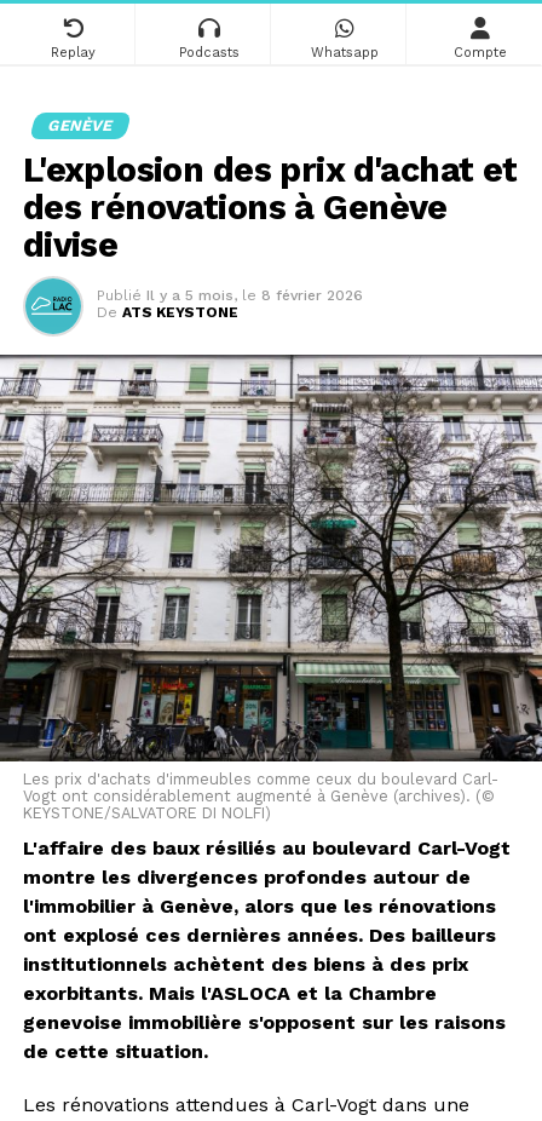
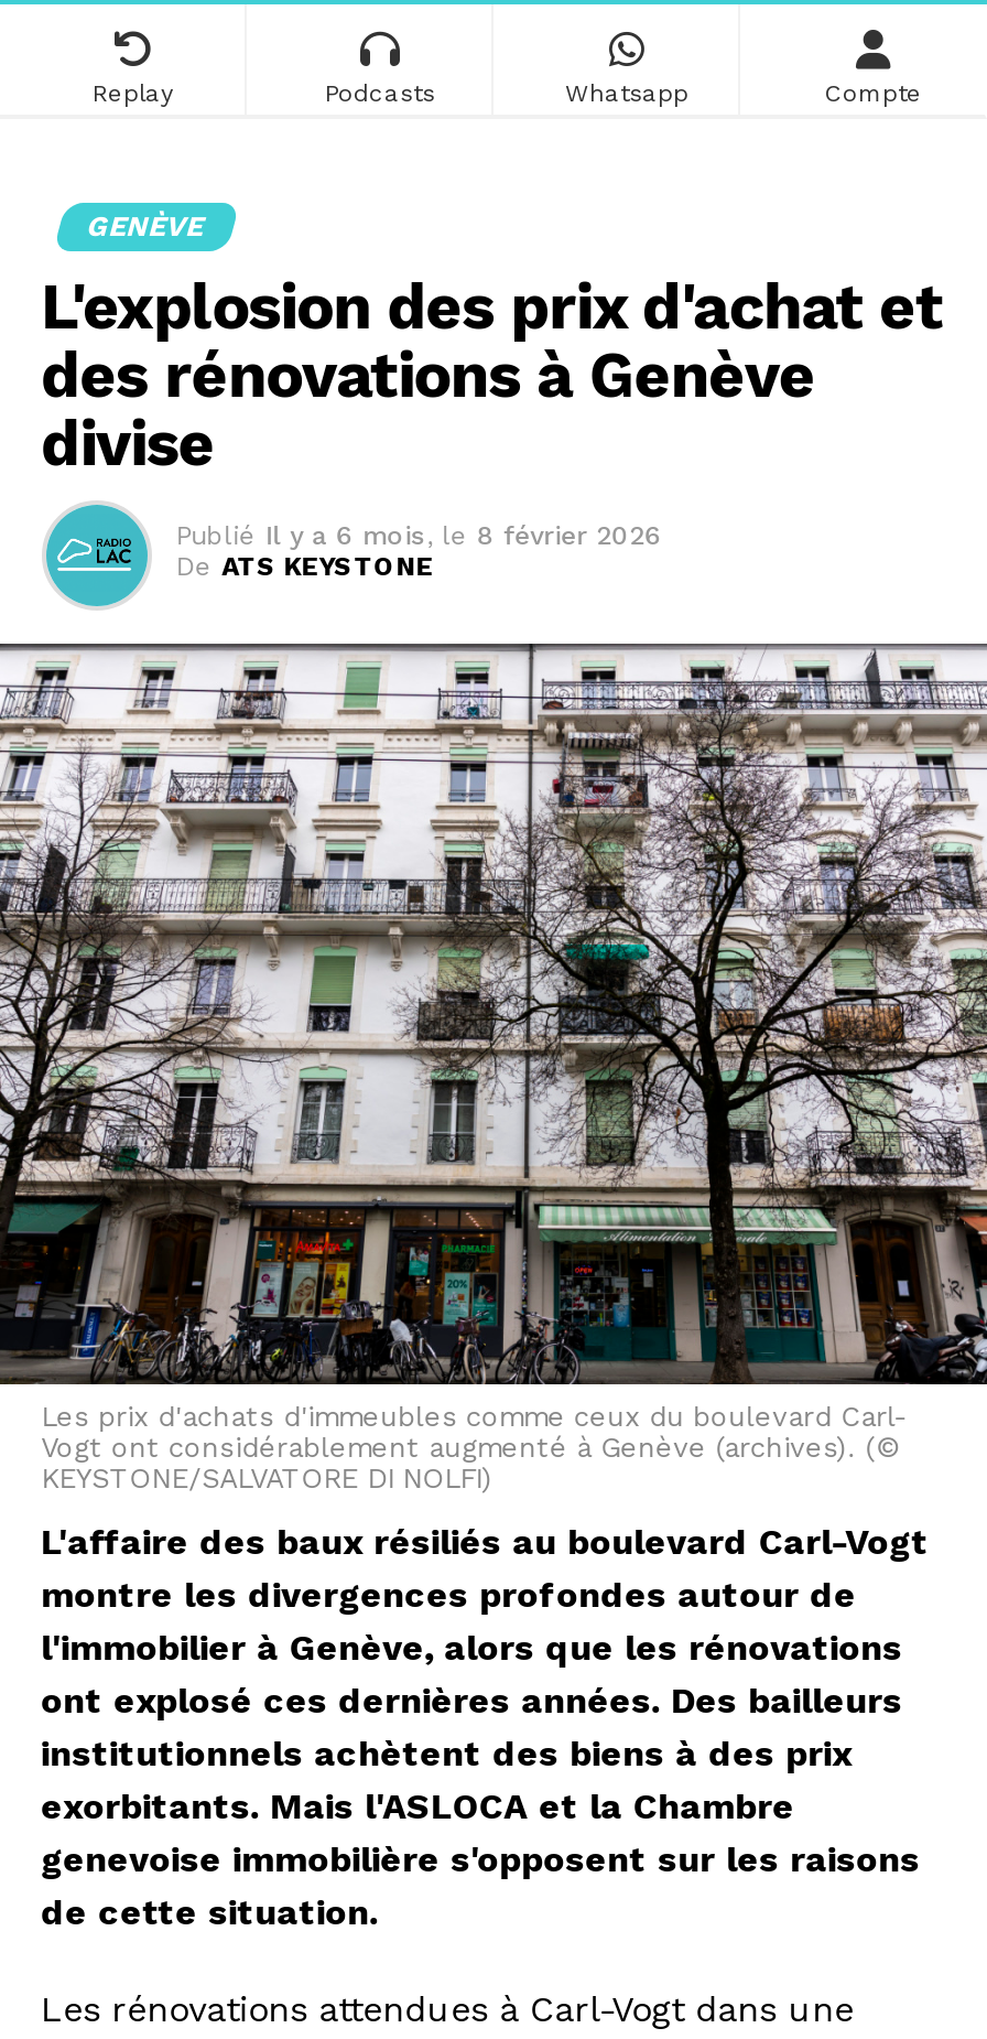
[96,287,363,304] Publié Il y a 5 mois, le 8 février 2026 -> [176,520,662,551] Publié Il y a 6 mois, le 8 février 2026

